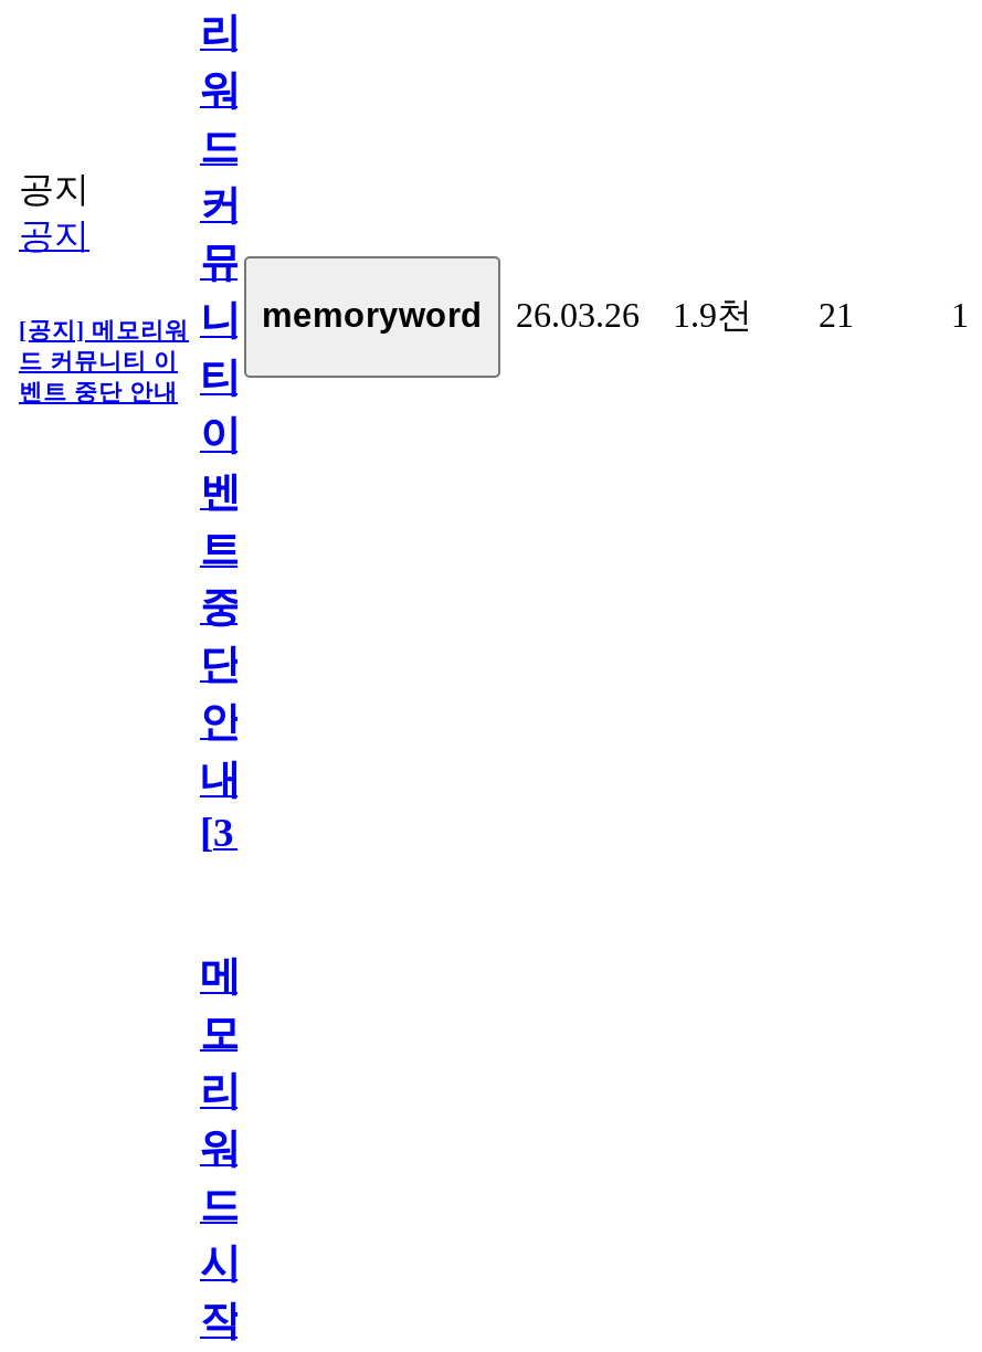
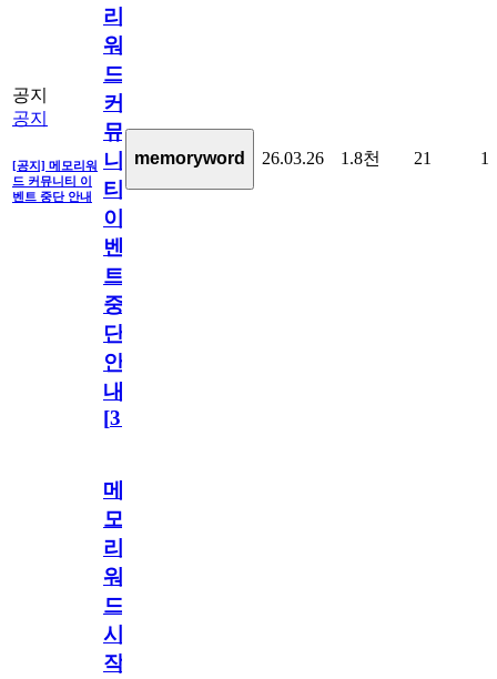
[673,295,752,333] 1.9천 -> [341,148,381,167] 1.8천

